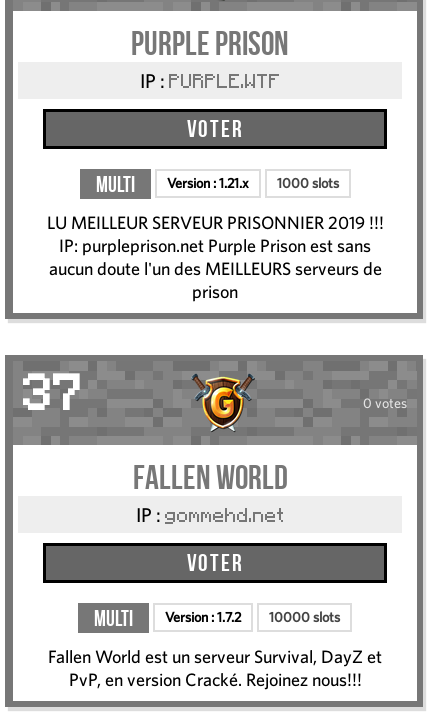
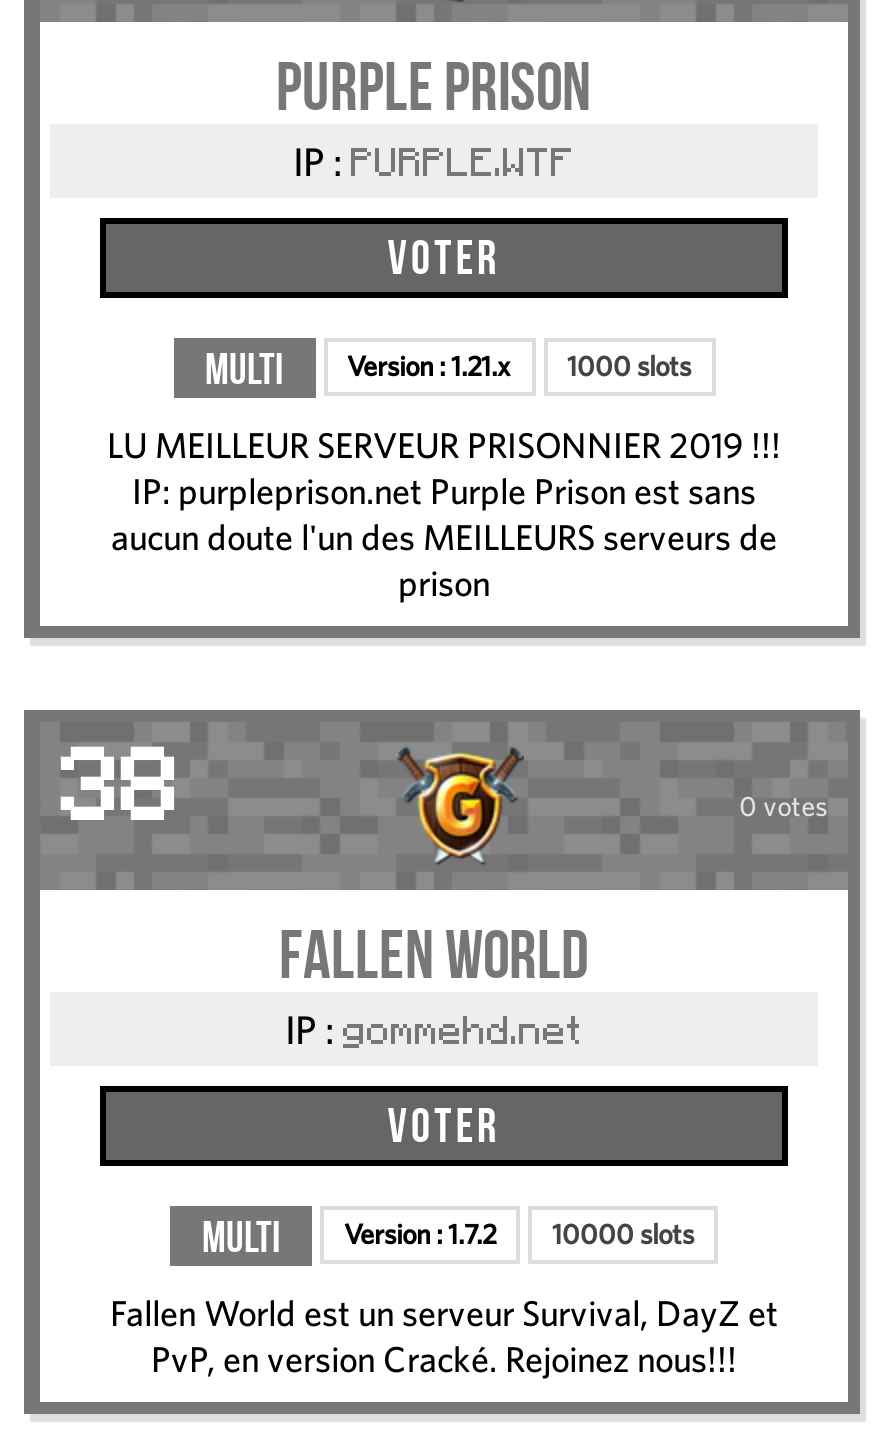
[23,375,83,421] 37 -> [61,751,181,843] 38

